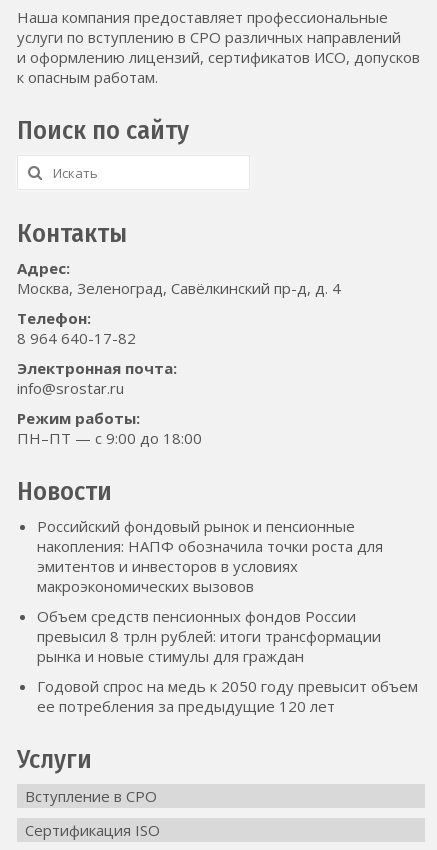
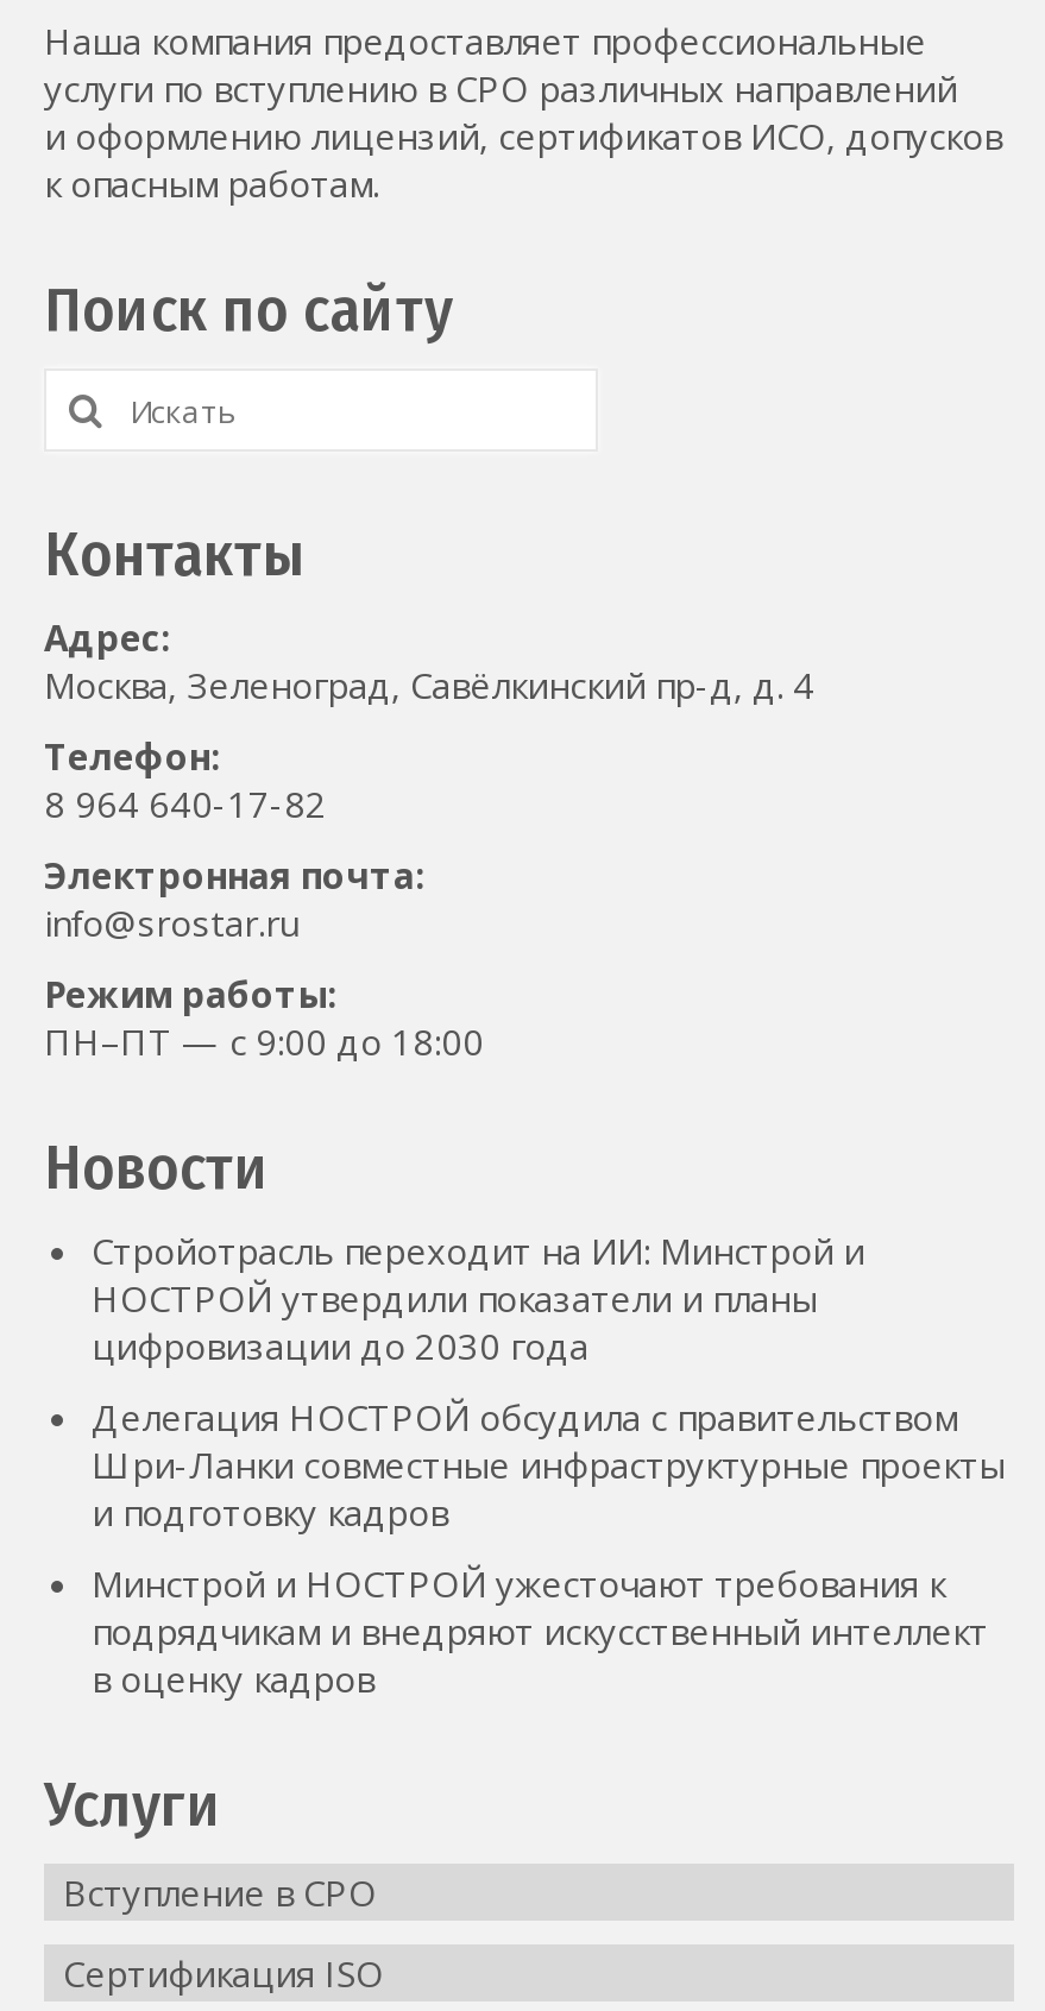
[37,516,383,596] Российский фондовый рынок и пенсионные | накопления: НАПФ обозначила точки роста для | эмитентов и инвесторов в условиях | макроэкономических вызовов -> [92,1227,864,1369] Стройотрасль переходит на ИИ: Минстрой и | НОСТРОЙ утвердили показатели и планы | цифровизации до 2030 года
[37,606,381,666] Объем средств пенсионных фондов России | превысил 8 трлн рублей: итоги трансформации | рынка и новые стимулы для граждан -> [92,1393,1005,1536] Делегация НОСТРОЙ обсудила с правительством | Шри-Ланки совместные инфраструктурные проекты | и подготовку кадров
[37,676,418,716] Годовой спрос на медь к 2050 году превысит объем | ее потребления за предыдущие 120 лет -> [92,1559,988,1702] Минстрой и НОСТРОЙ ужесточают требования к | подрядчикам и внедряют искусственный интеллект | в оценку кадров

